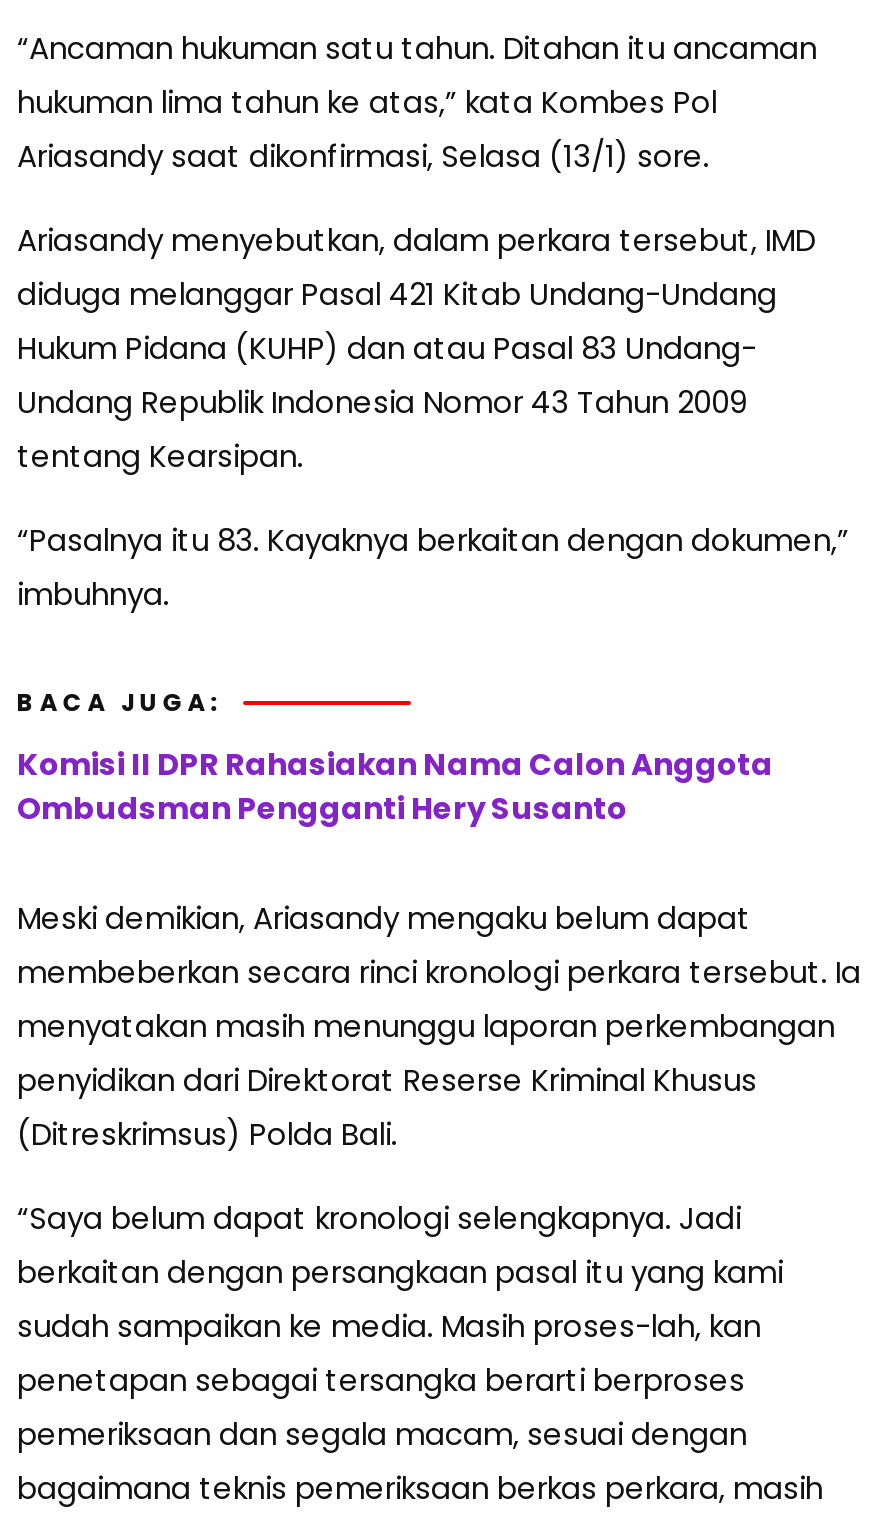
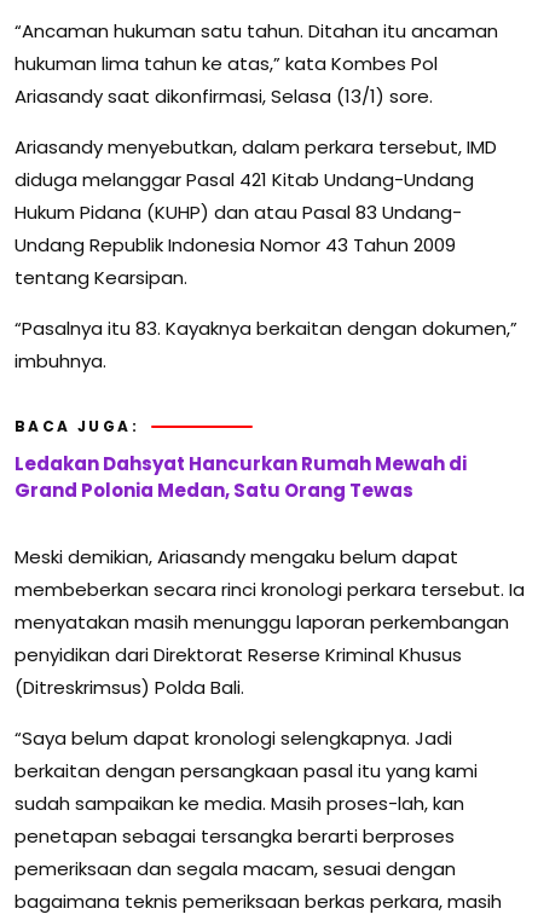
[17,743,773,829] Komisi II DPR Rahasiakan Nama Calon Anggota | Ombudsman Pengganti Hery Susanto -> [15,451,467,503] Ledakan Dahsyat Hancurkan Rumah Mewah di | Grand Polonia Medan, Satu Orang Tewas

